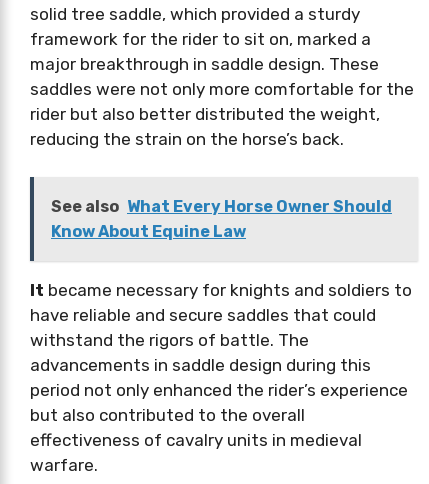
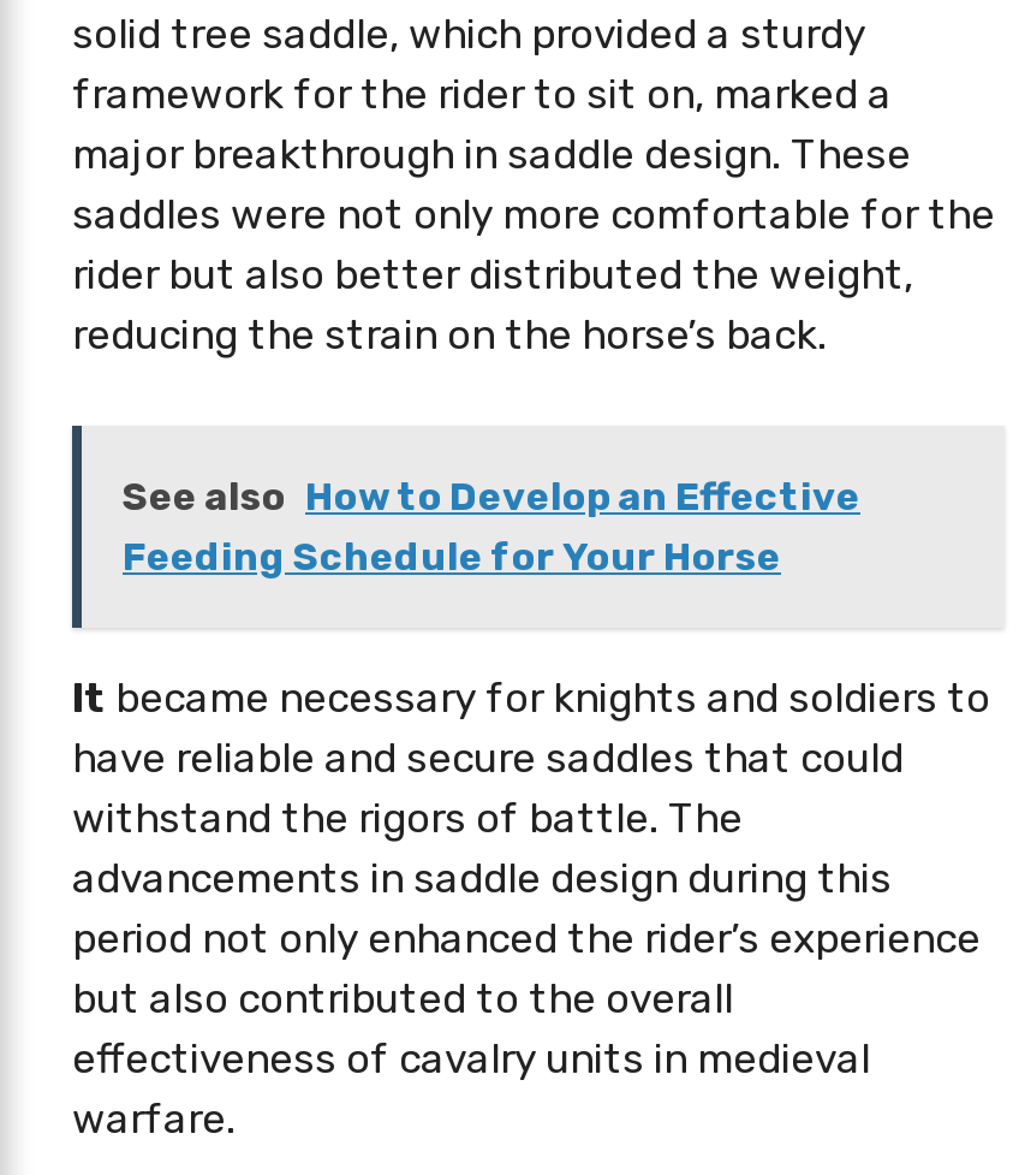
[51,197,392,241] See also What Every Horse Owner Should | Know About Equine Law -> [123,474,860,580] See also How to Develop an Effective | Feeding Schedule for Your Horse

